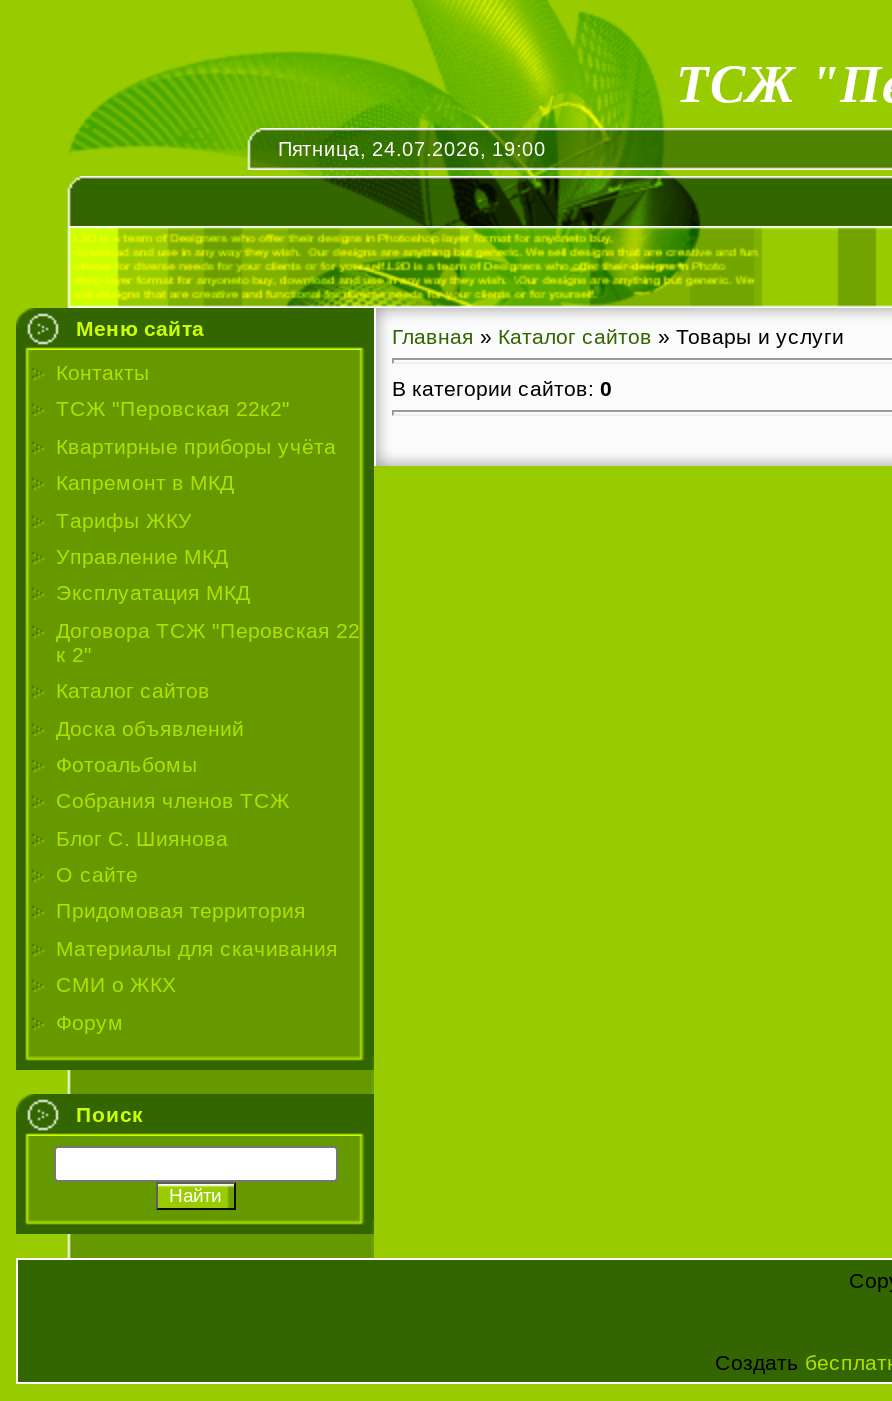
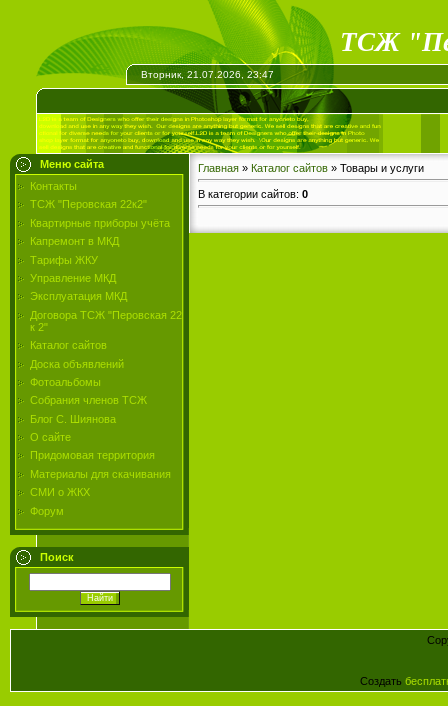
[278,138,546,160] Пятница, 24.07.2026, 19:00 -> [141,69,274,80] Вторник, 21.07.2026, 23:47

